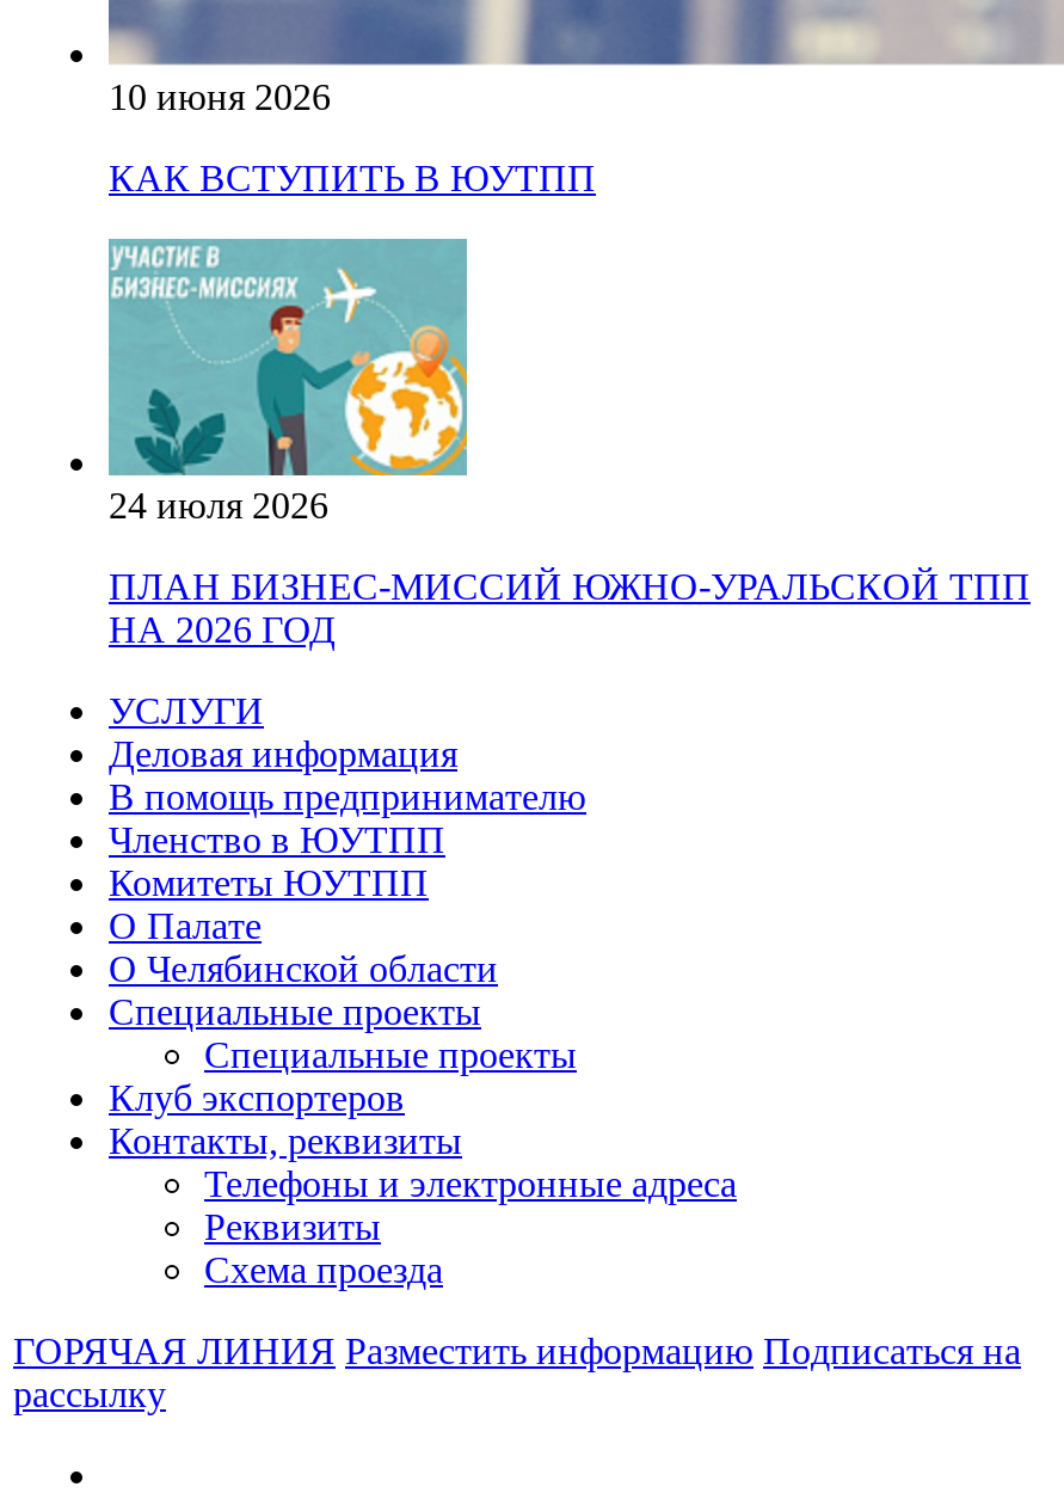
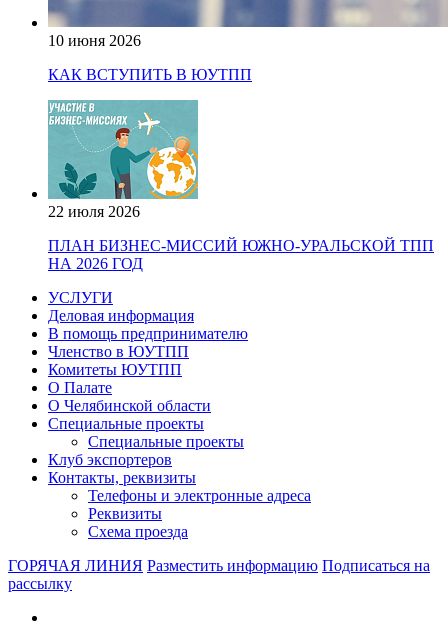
[109,485,328,526] 24 июля 2026 -> [48,203,140,220] 22 июля 2026

